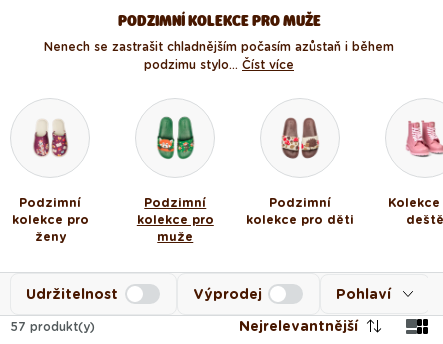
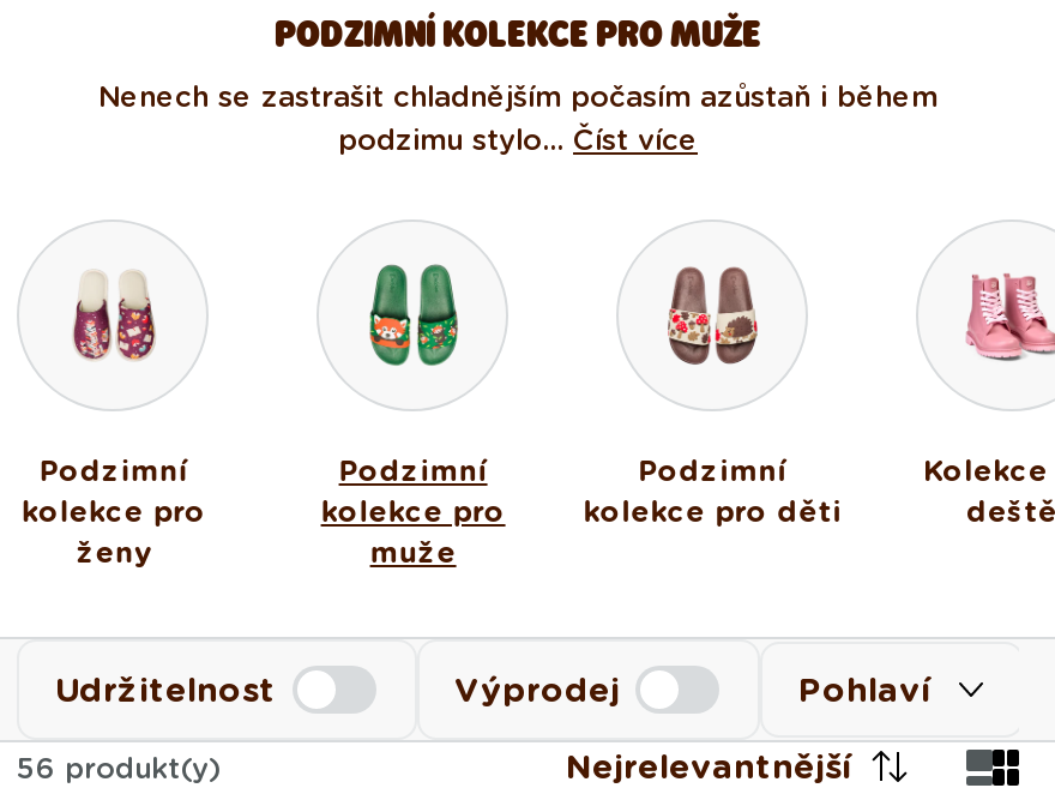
[10,318,95,333] 57 produkt(y) -> [17,748,221,784] 56 produkt(y)

